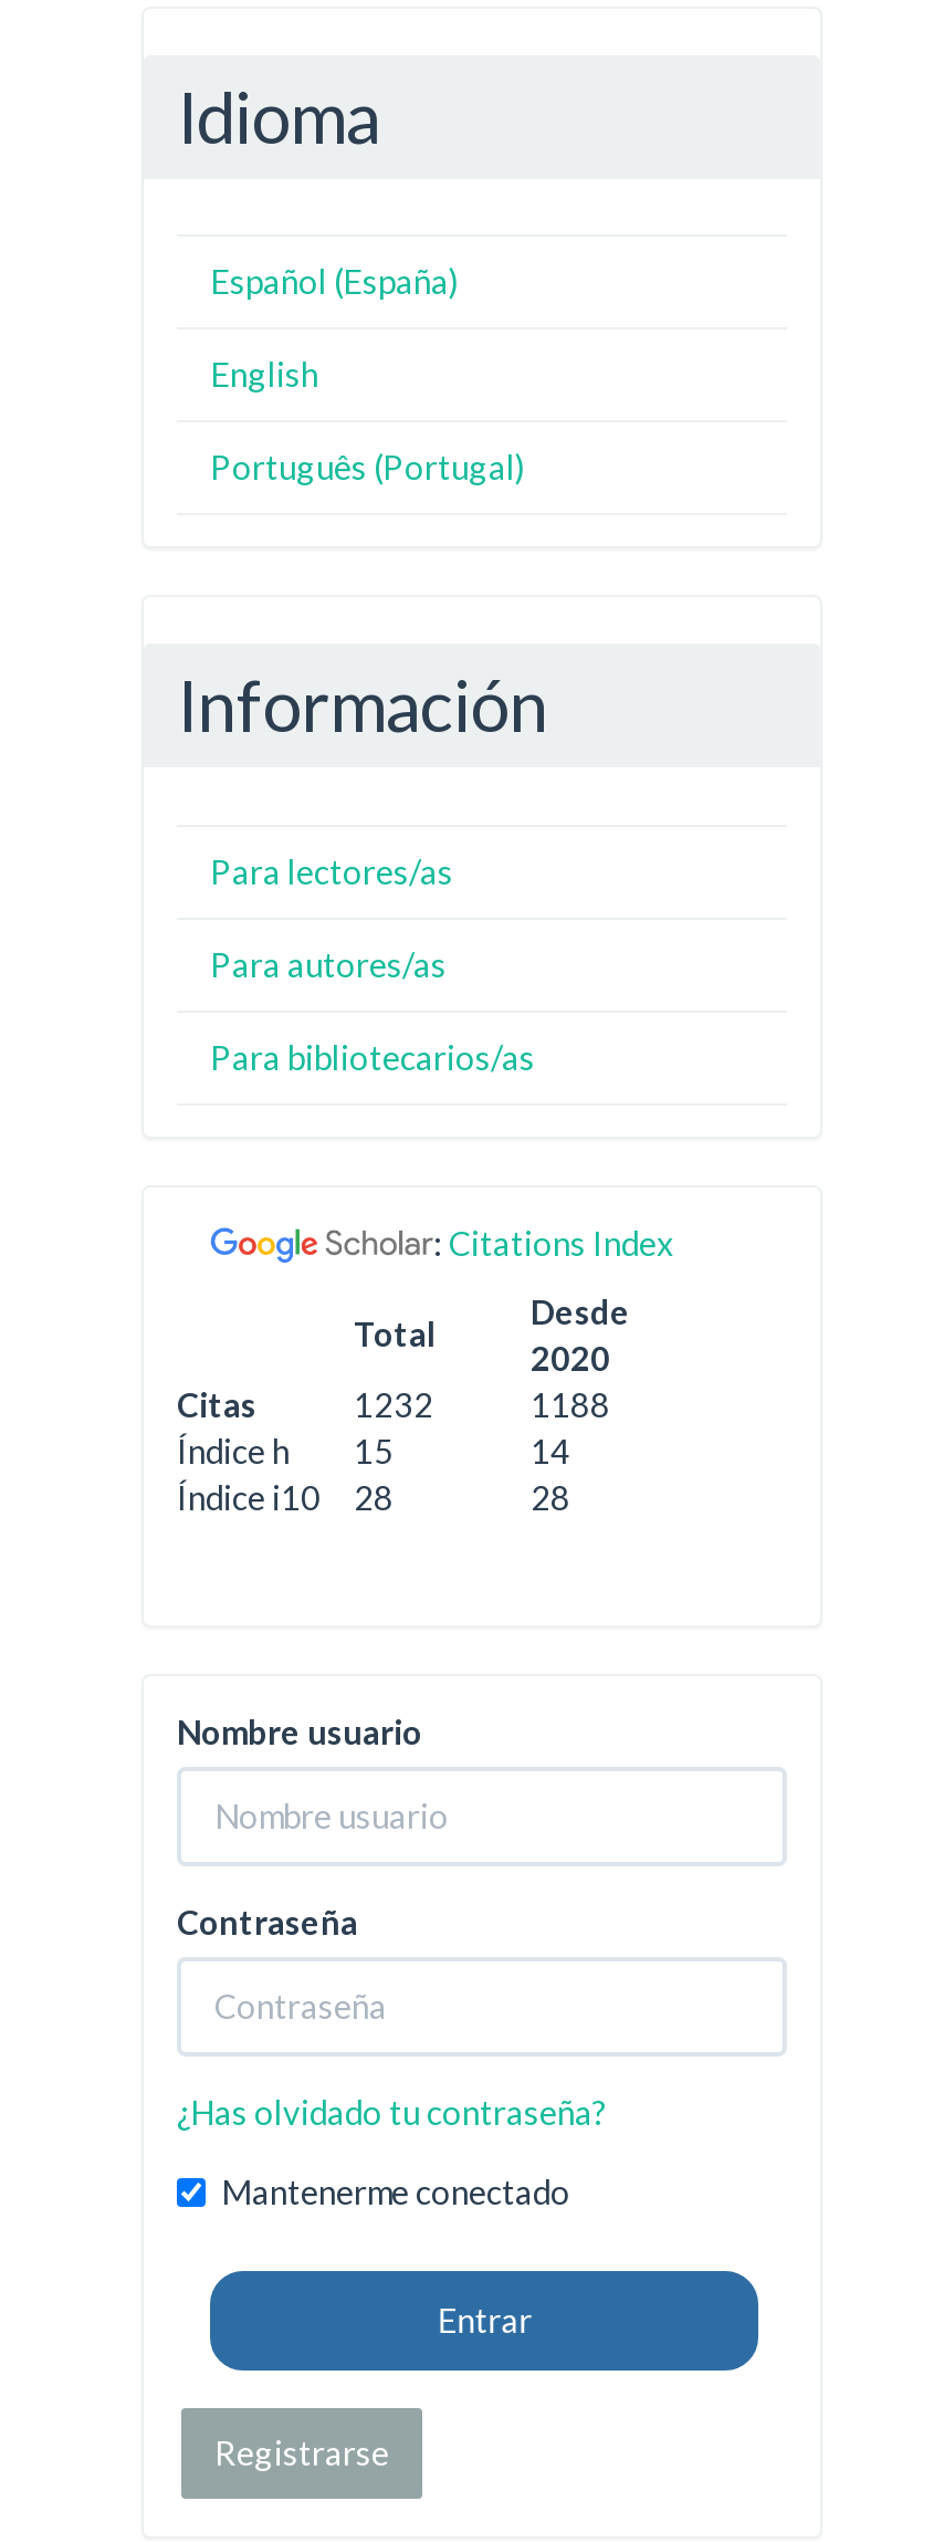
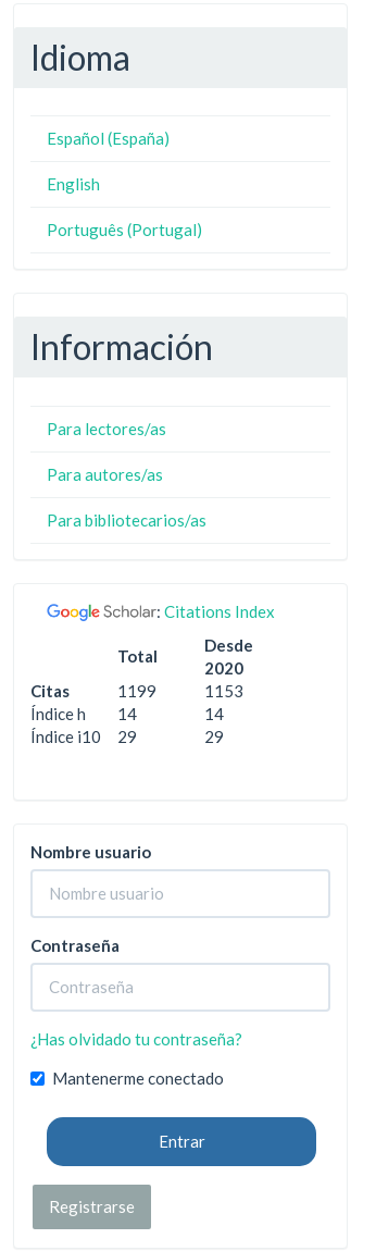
[354,1384,433,1424] 1232 -> [117,681,156,701] 1199
[531,1384,610,1424] 1188 -> [204,681,243,701] 1153
[177,1431,394,1471] Índice h 15 -> [30,704,137,723] Índice h 14
[177,1477,394,1517] Índice i10 28 -> [30,727,137,746] Índice i10 29
[531,1477,570,1517] 28 -> [204,727,224,746] 29

